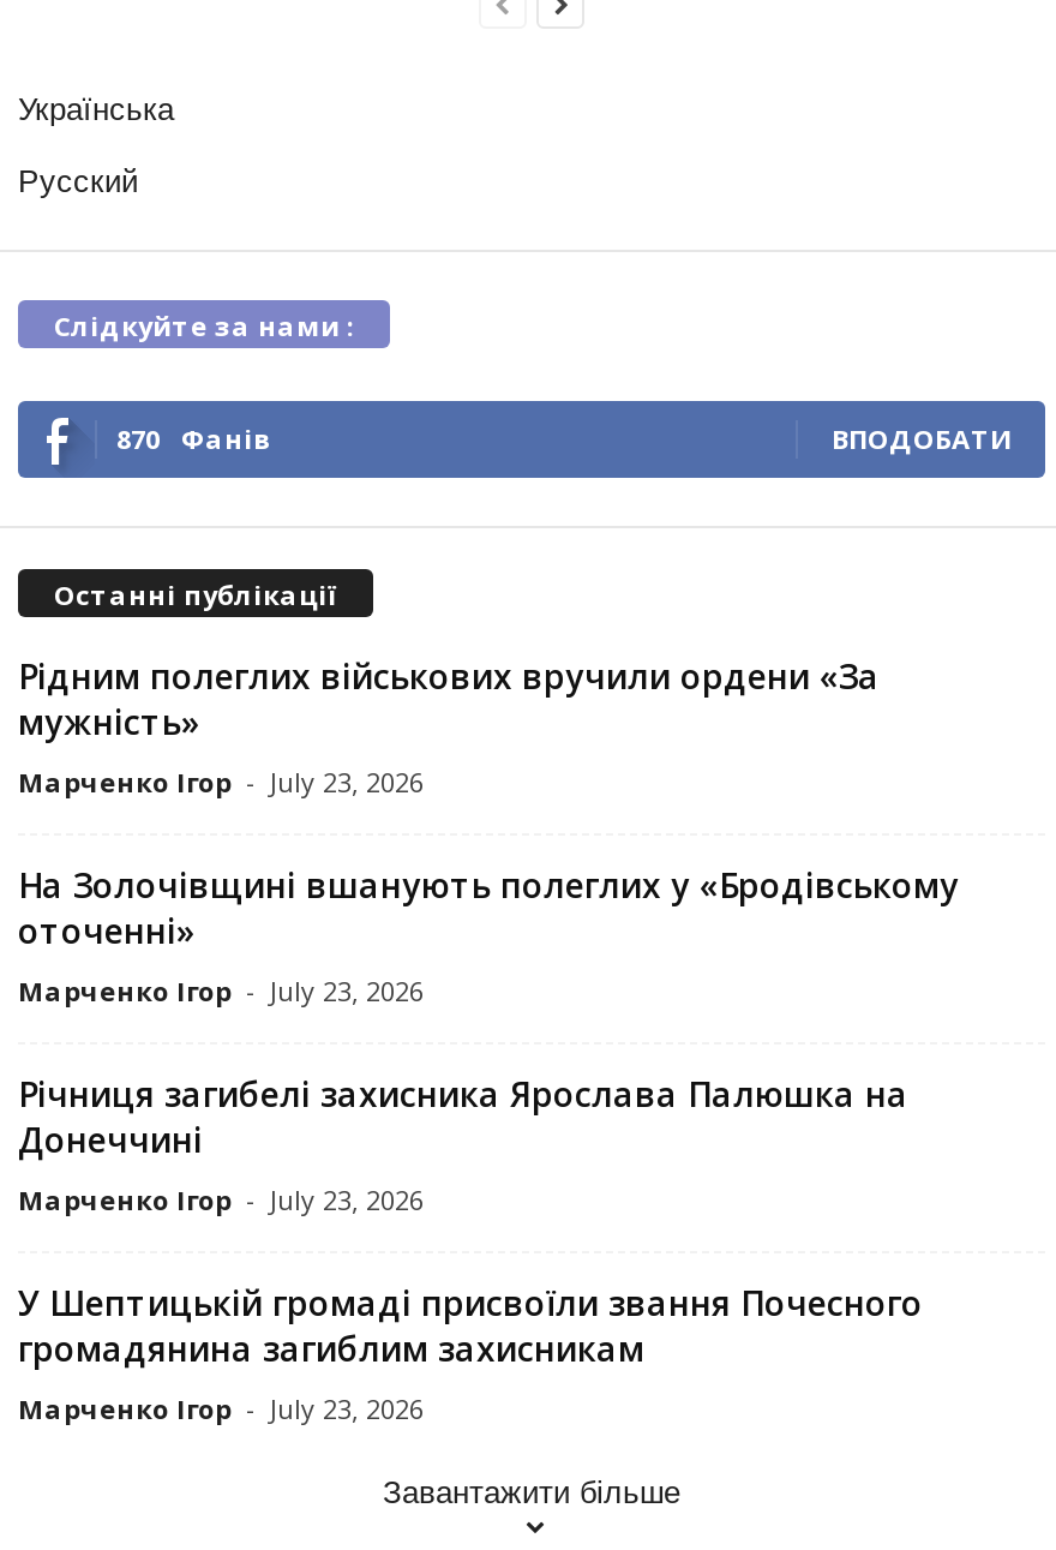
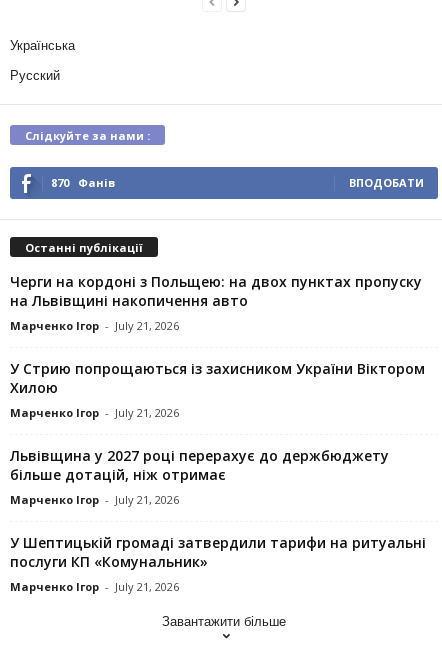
[18,652,880,798] Рідним полеглих військових вручили ордени «За | мужність» | Марченко Ігор - July 23, 2026 -> [10,271,422,332] Черги на кордоні з Польщею: на двох пунктах пропуску | на Львівщині накопичення авто | Марченко Ігор - July 21, 2026
[18,861,959,1007] На Золочівщині вшанують полеглих у «Бродівському | оточенні» | Марченко Ігор - July 23, 2026 -> [10,358,425,419] У Стрию попрощаються із захисником України Віктором | Хилою | Марченко Ігор - July 21, 2026
[18,1070,908,1216] Річниця загибелі захисника Ярослава Палюшка на | Донеччині | Марченко Ігор - July 23, 2026 -> [10,445,389,506] Львівщина у 2027 році перерахує до держбюджету | більше дотацій, ніж отримає | Марченко Ігор - July 21, 2026
[18,1279,923,1425] У Шептицькій громаді присвоїли звання Почесного | громадянина загиблим захисникам | Марченко Ігор - July 23, 2026 -> [10,532,426,593] У Шептицькій громаді затвердили тарифи на ритуальні | послуги КП «Комунальник» | Марченко Ігор - July 21, 2026

